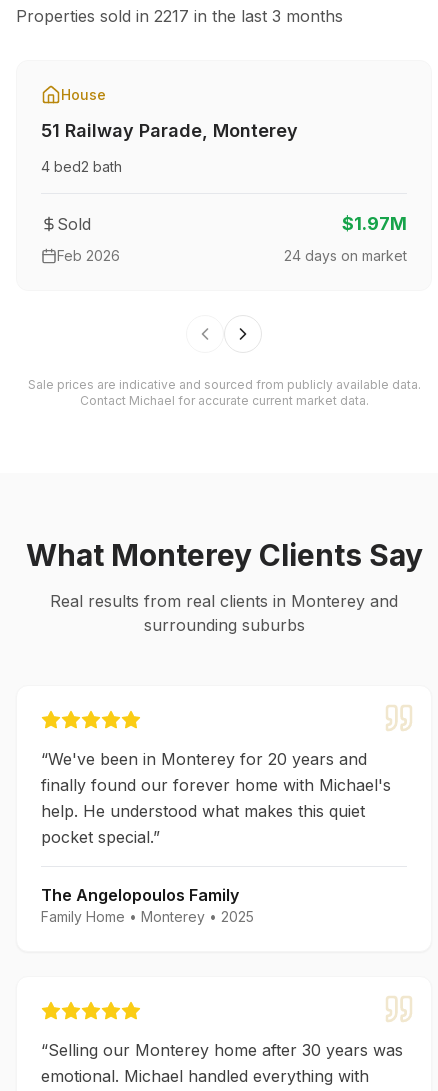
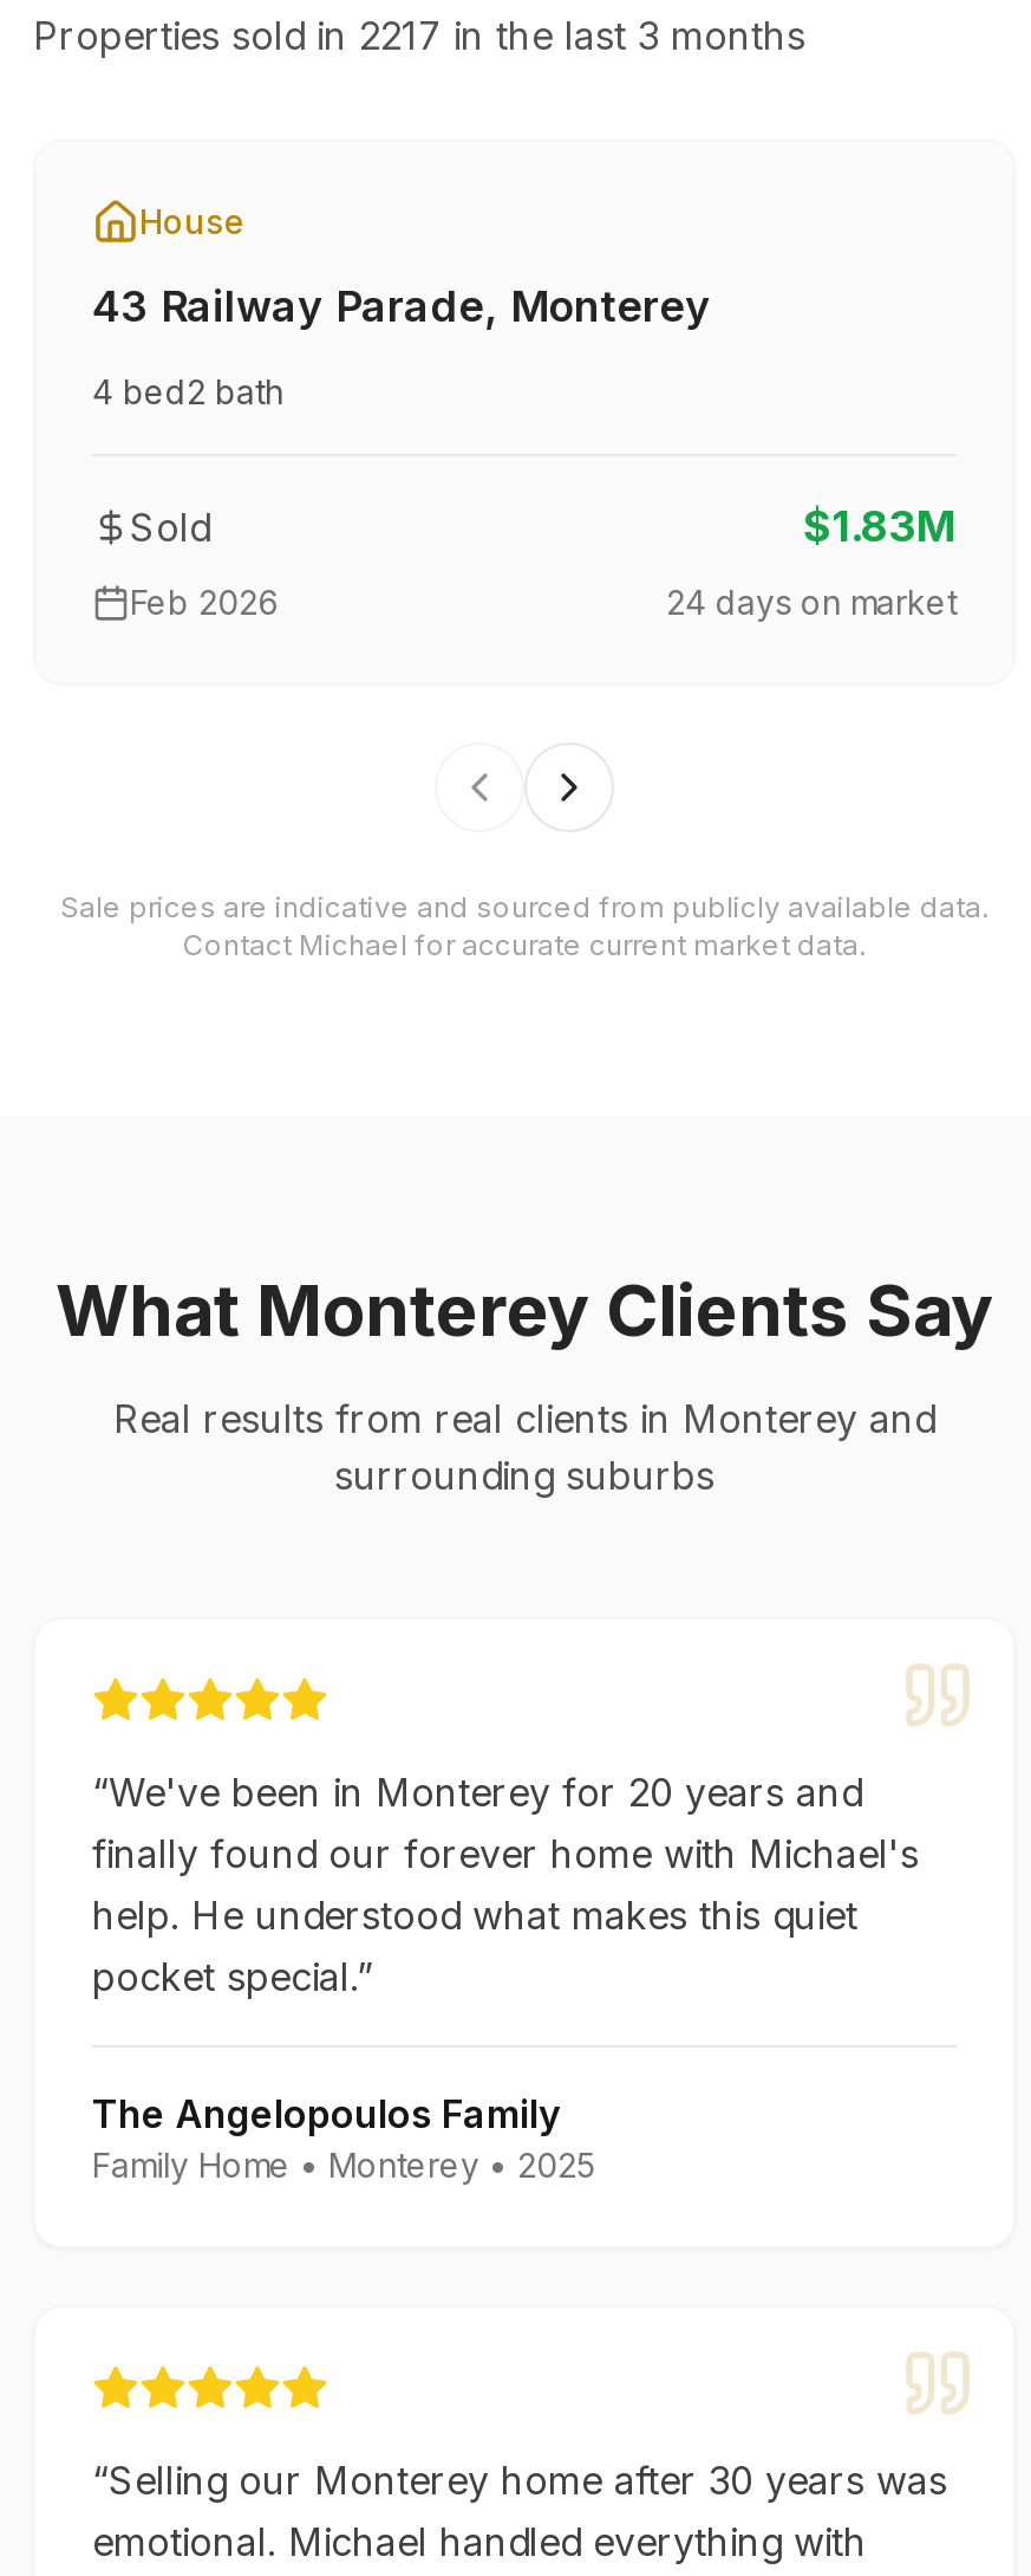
[41,120,298,141] 51 Railway Parade, Monterey -> [92,281,711,331] 43 Railway Parade, Monterey
[342,213,407,234] $1.97M -> [803,501,957,551] $1.83M

